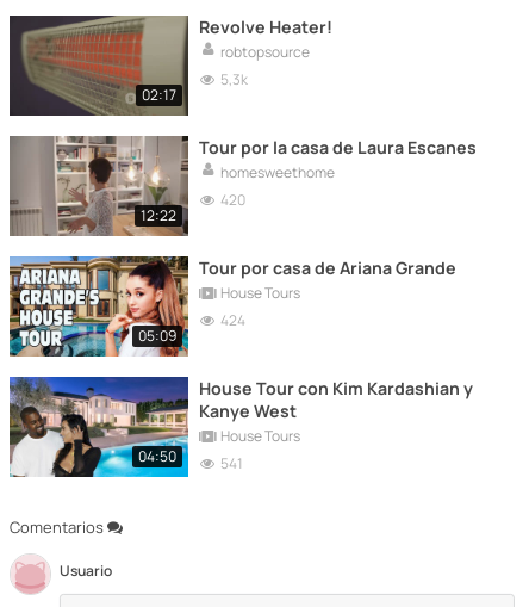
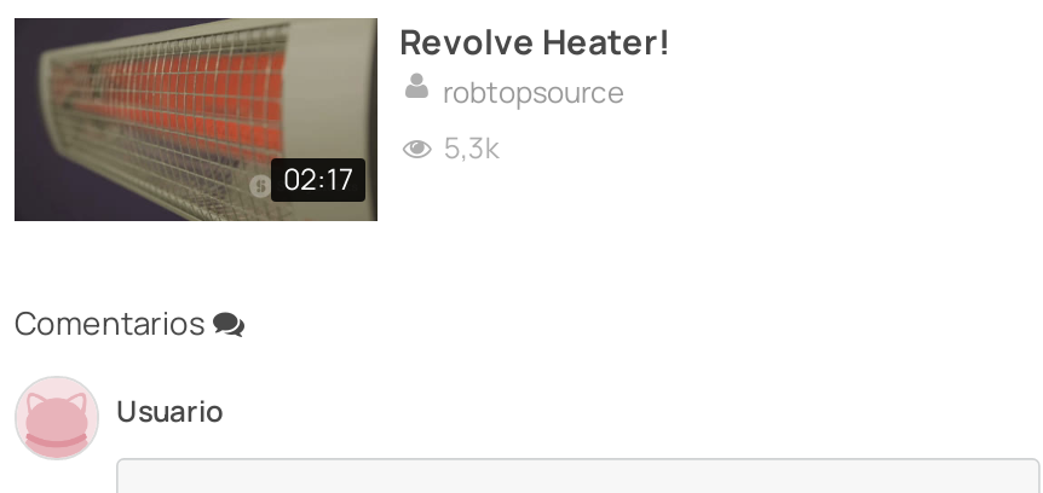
[8,135,189,237] [image] | 12:22 -> none
[199,136,477,210] Tour por la casa de Laura Escanes | homesweethome | 420 -> none
[8,255,189,358] [image] | 05:09 -> none
[199,256,456,330] Tour por casa de Ariana Grande | House Tours | 424 -> none
[8,376,189,478] [image] | 04:50 -> none
[199,377,473,473] House Tour con Kim Kardashian y | Kanye West | House Tours | 541 -> none

